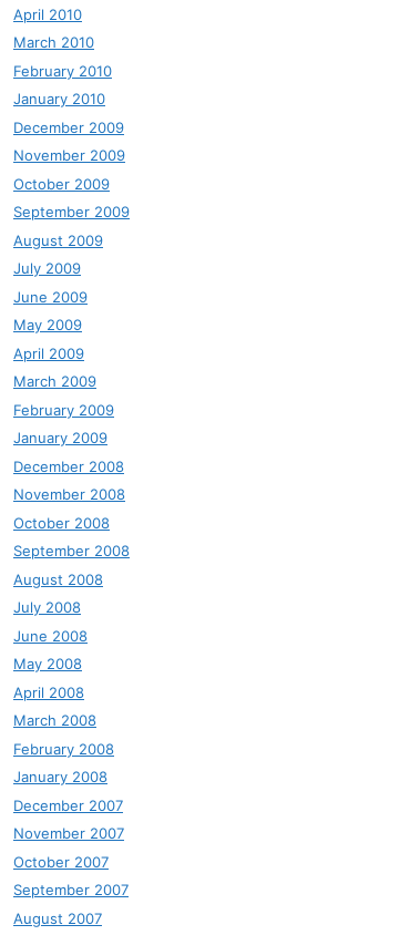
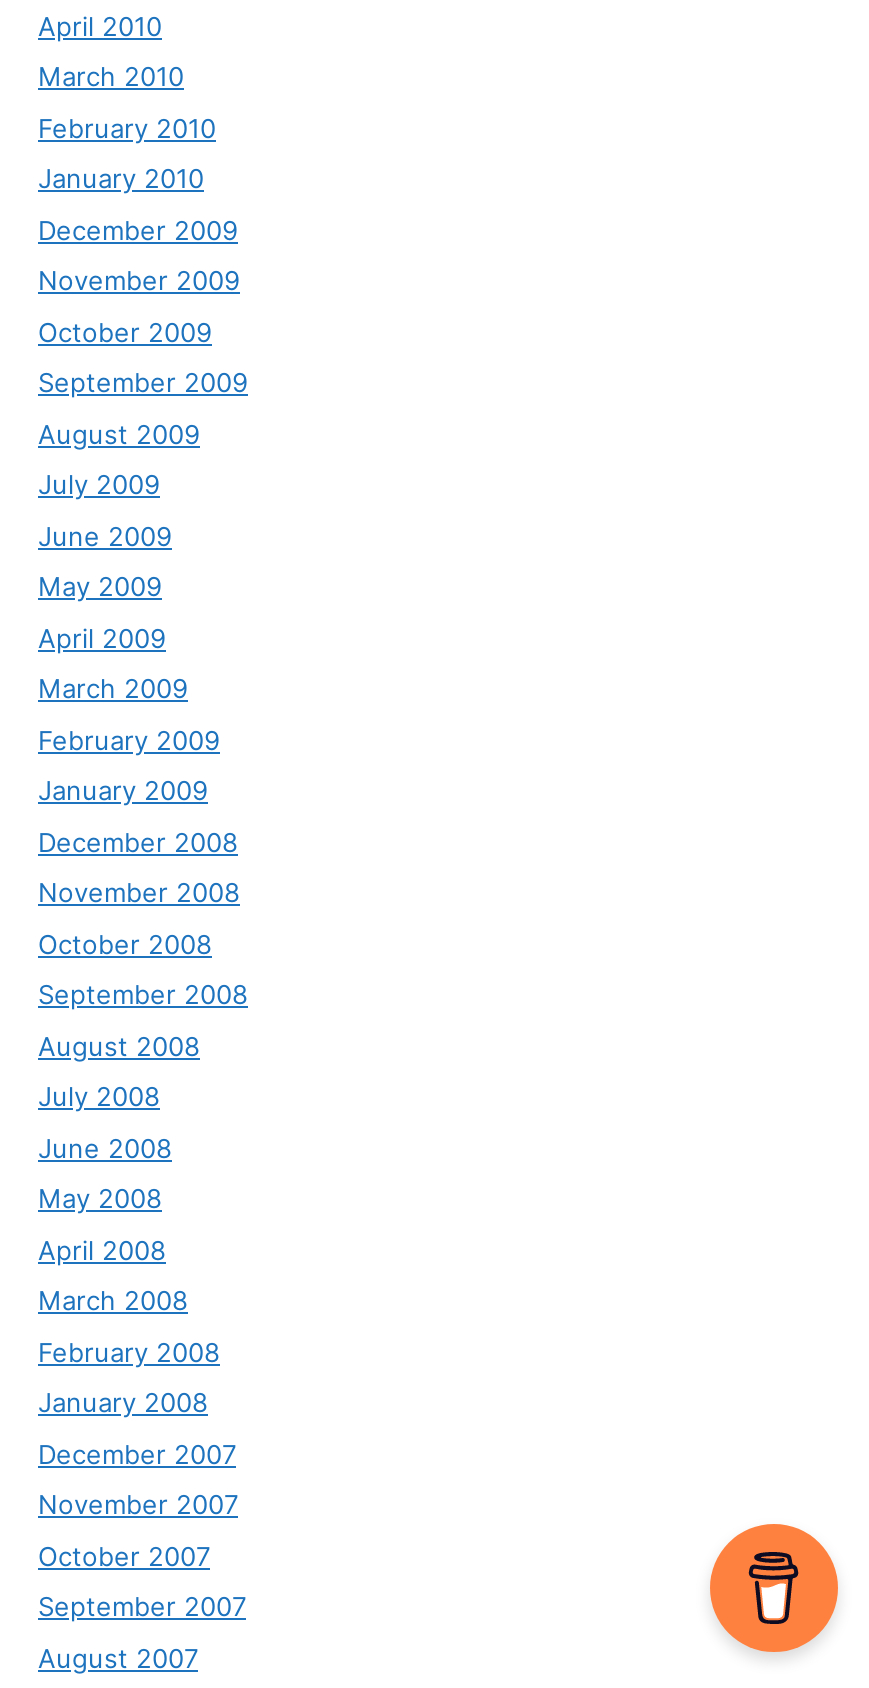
none -> [706,1522,842,1662] [image]

